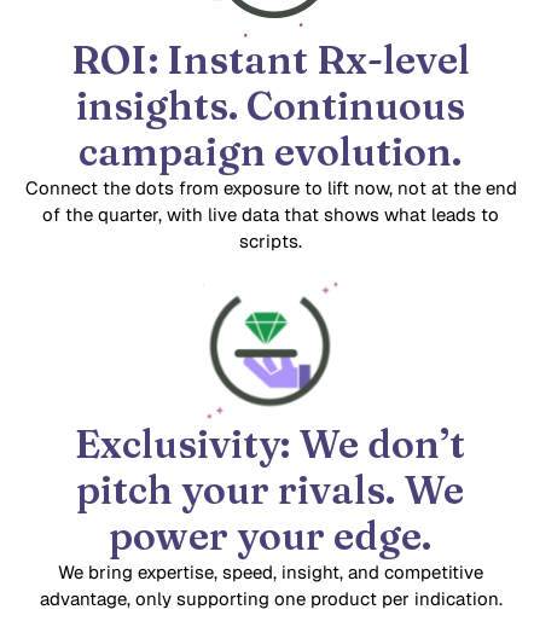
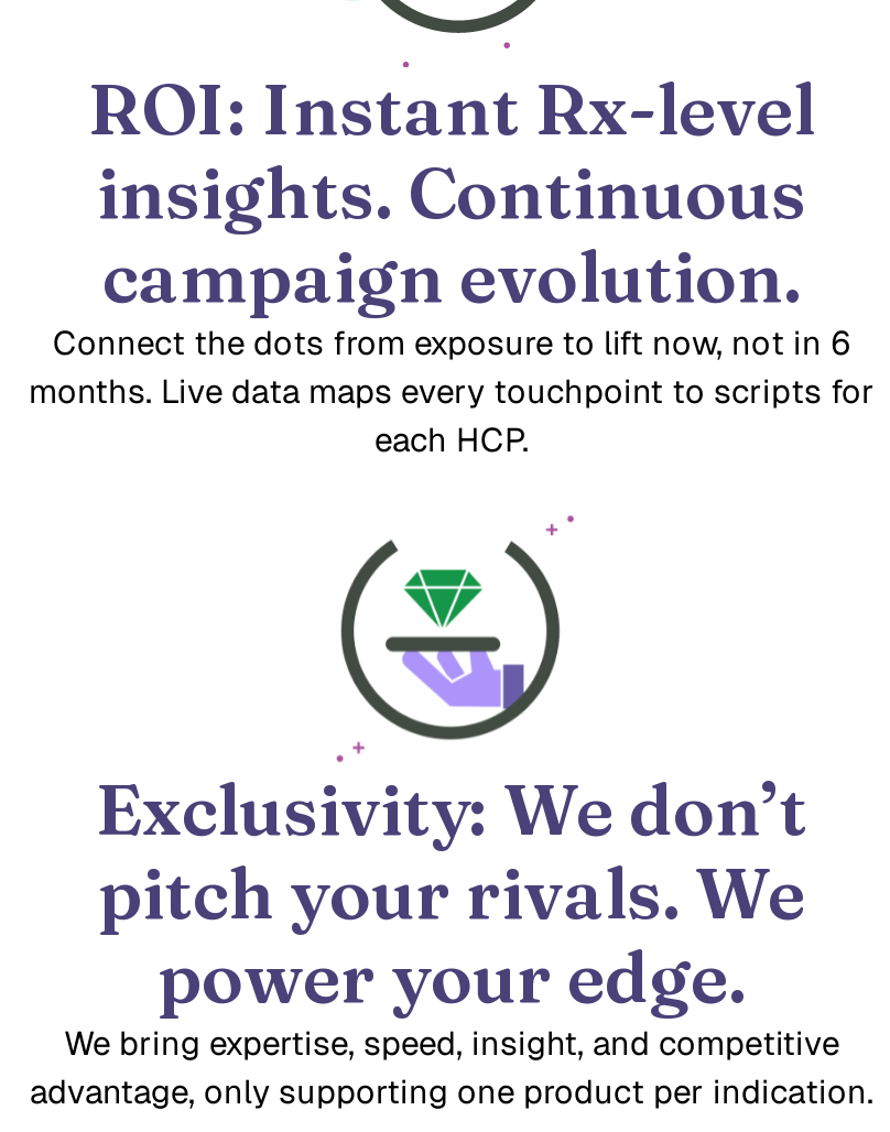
[25,176,516,252] Connect the dots from exposure to lift now, not at the end | of the quarter, with live data that shows what leads to | scripts. -> [29,321,875,459] Connect the dots from exposure to lift now, not in 6 | months. Live data maps every touchpoint to scripts for | each HCP.

